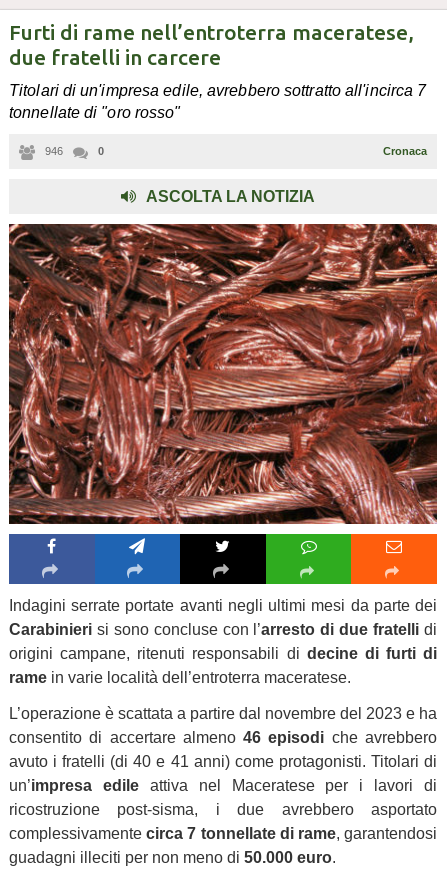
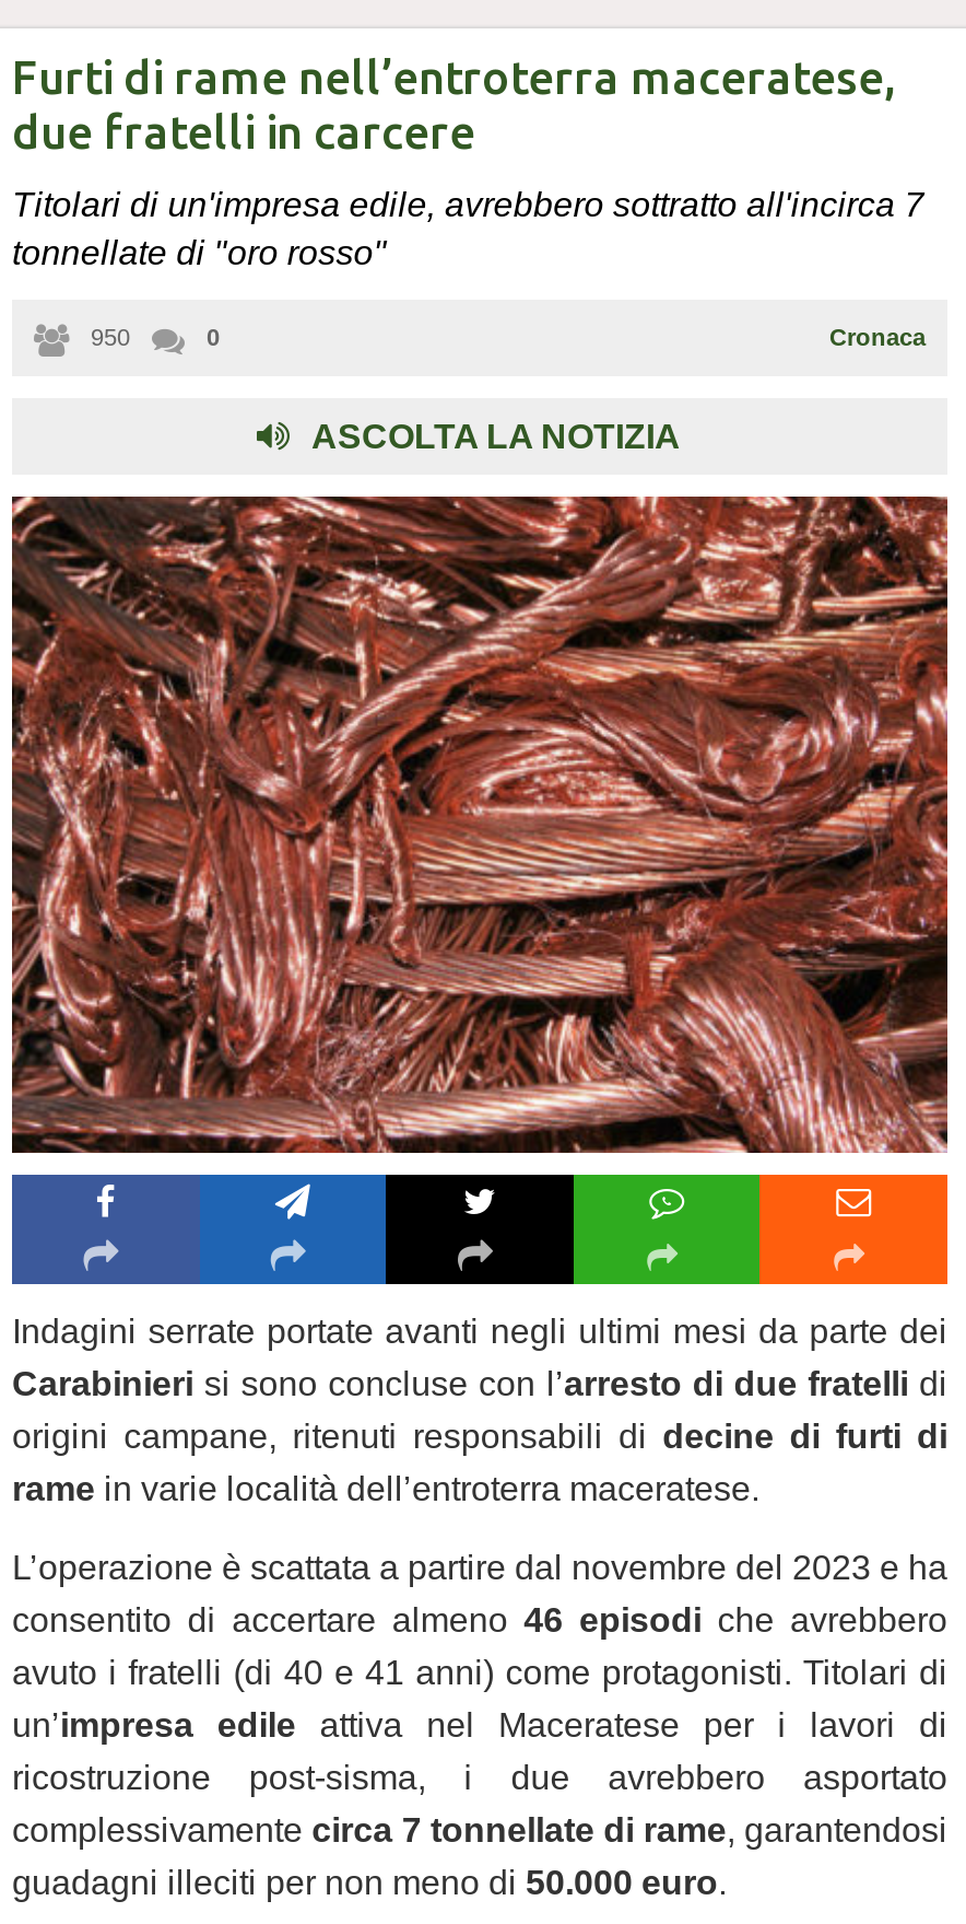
[45,145,63,157] 946 -> [91,324,130,350] 950

